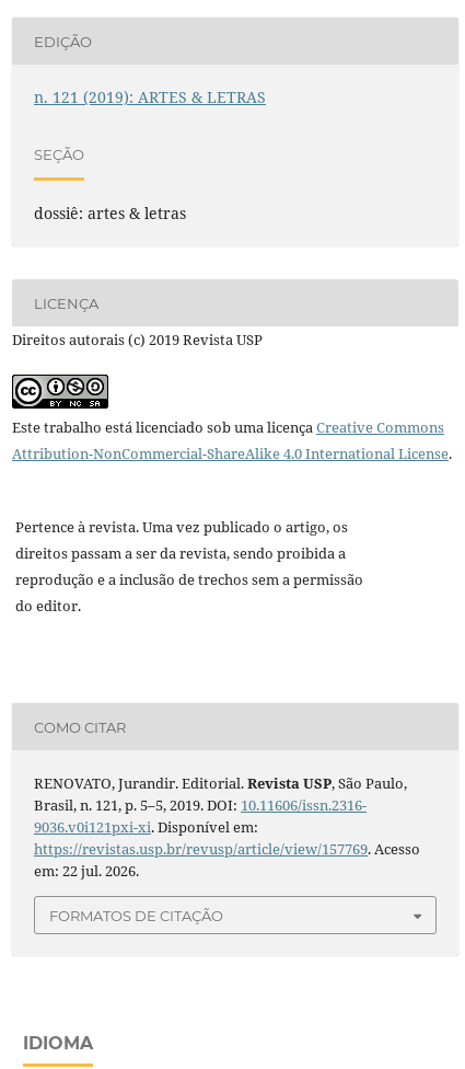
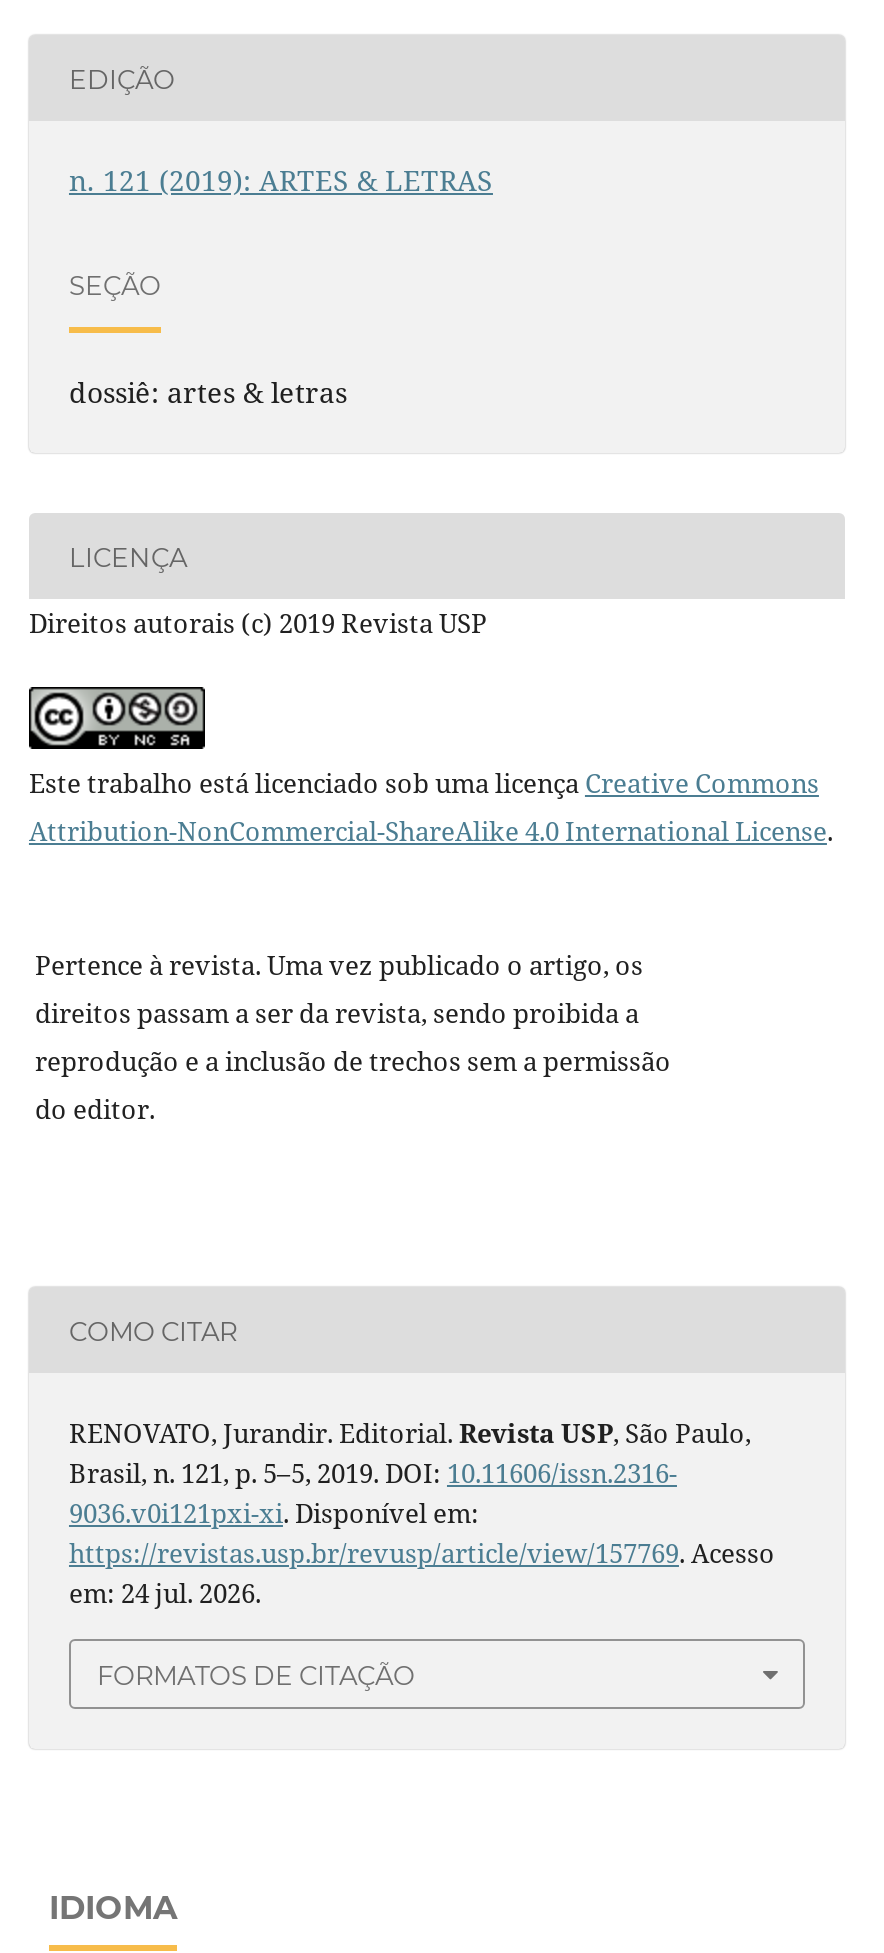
[34,861,139,881] em: 22 jul. 2026. -> [69,1576,261,1612] em: 24 jul. 2026.

